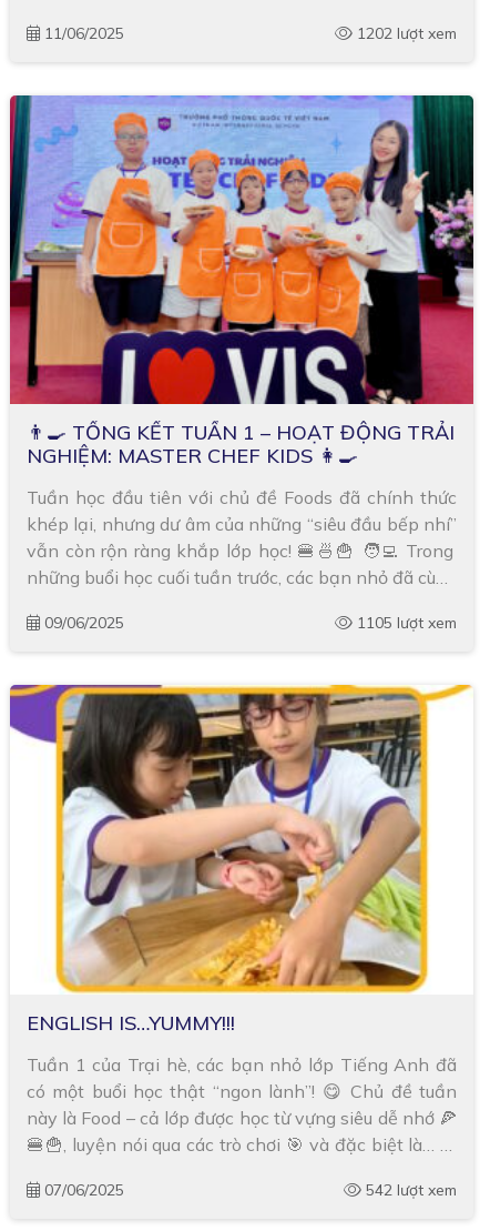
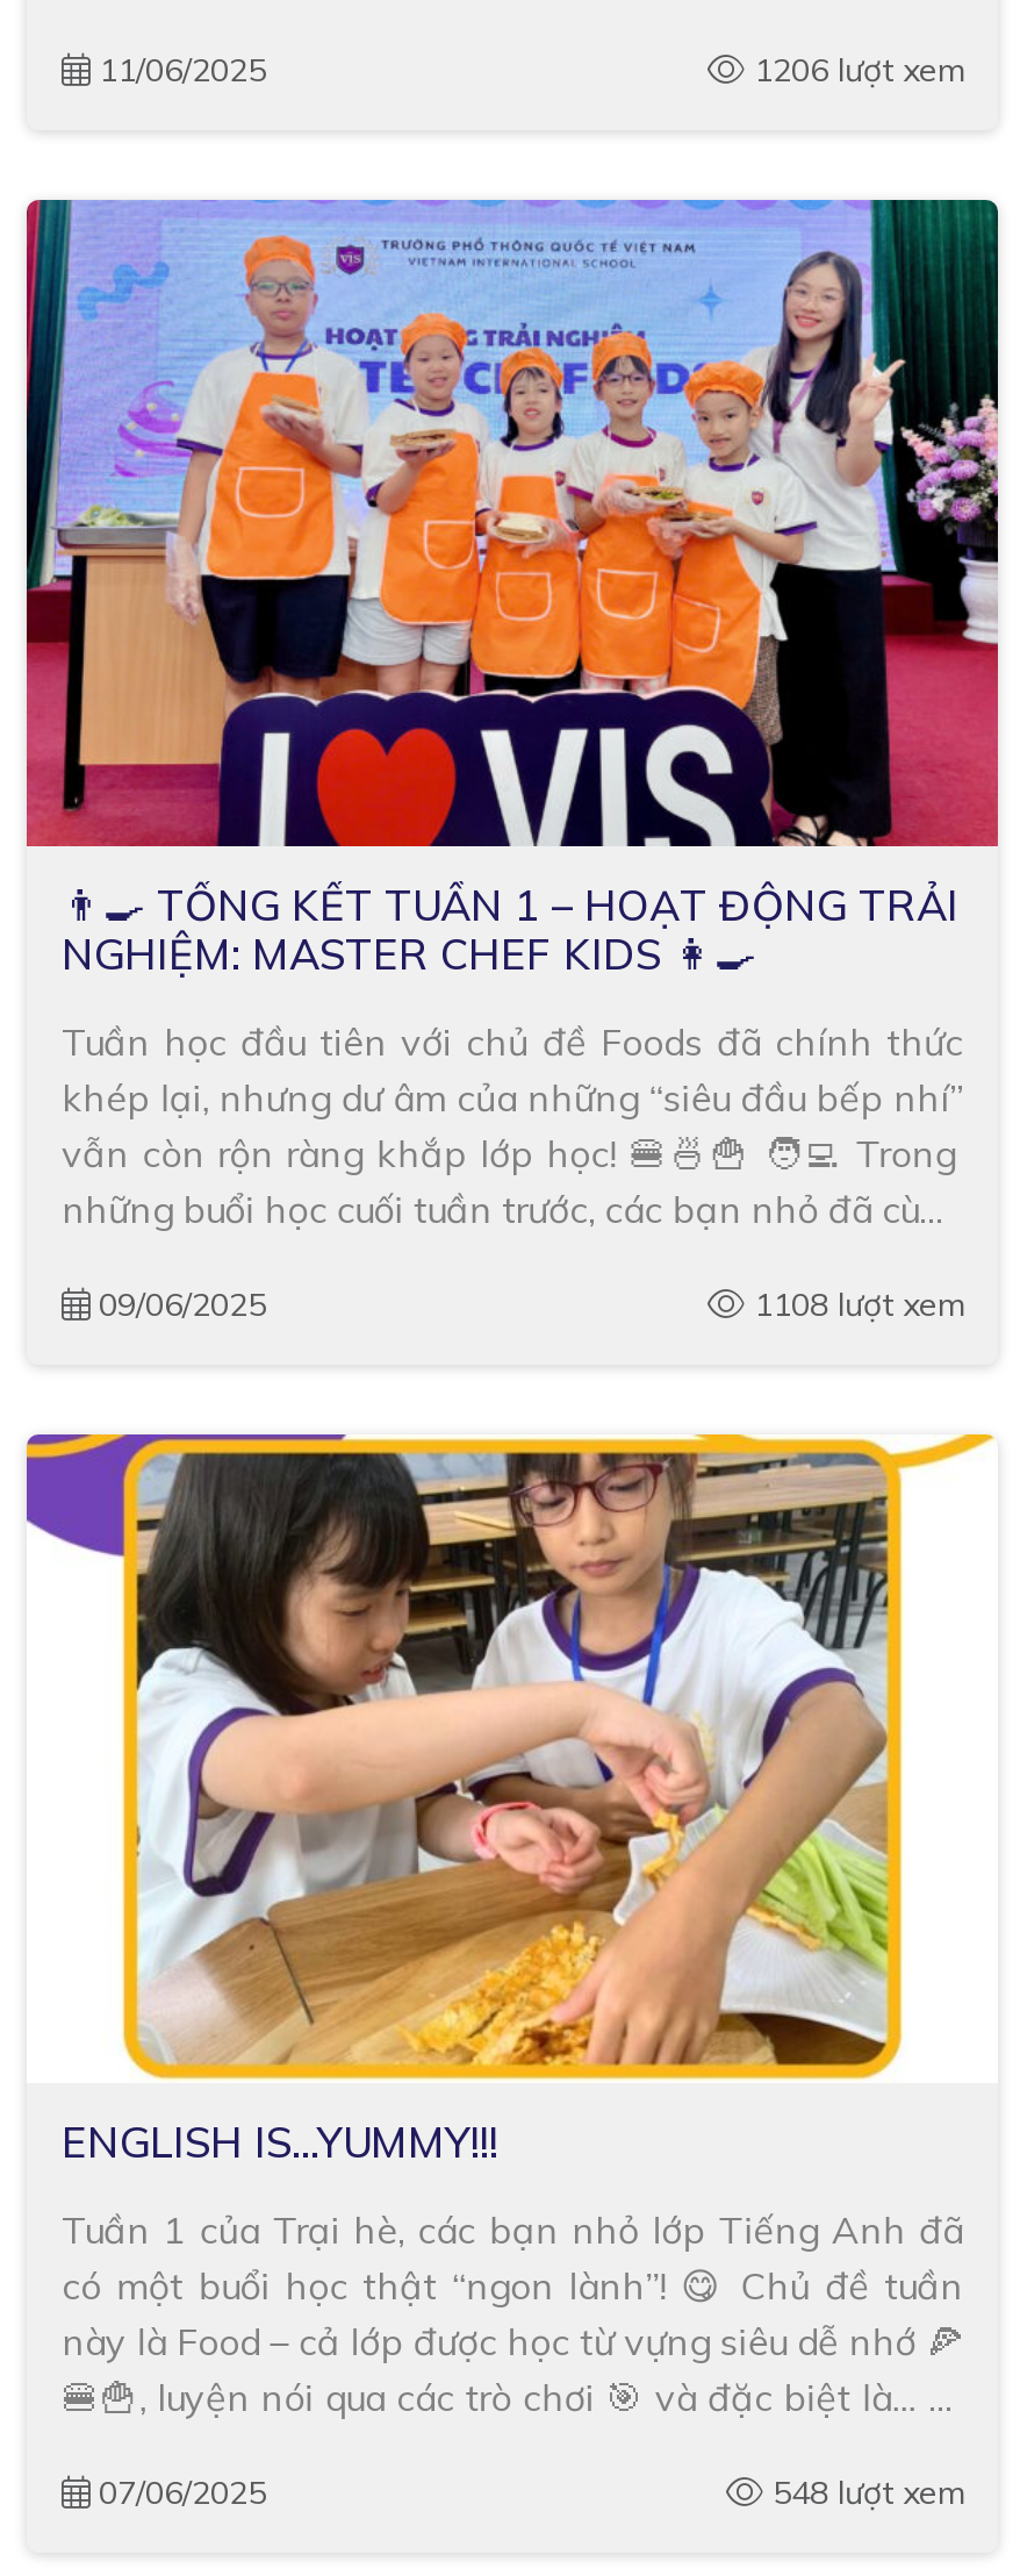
[353,23,457,43] 1202 lượt xem -> [745,48,963,90] 1206 lượt xem
[353,613,457,633] 1105 lượt xem -> [745,1284,963,1326] 1108 lượt xem
[361,1180,457,1200] 542 lượt xem -> [763,2471,963,2513] 548 lượt xem

